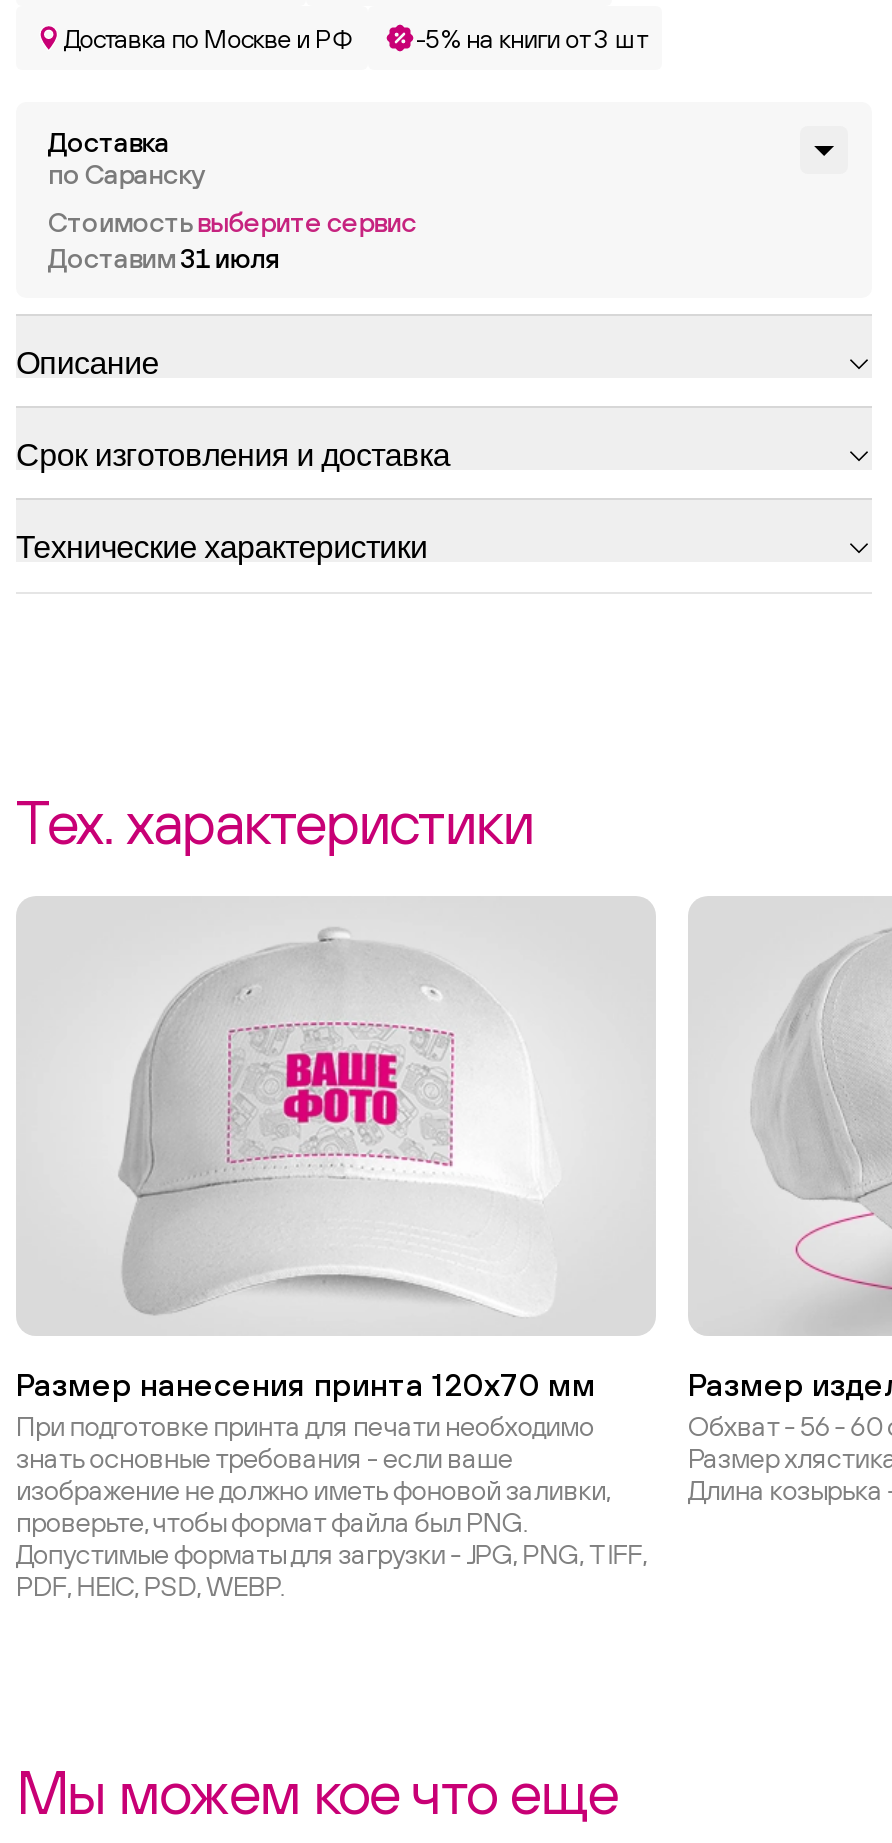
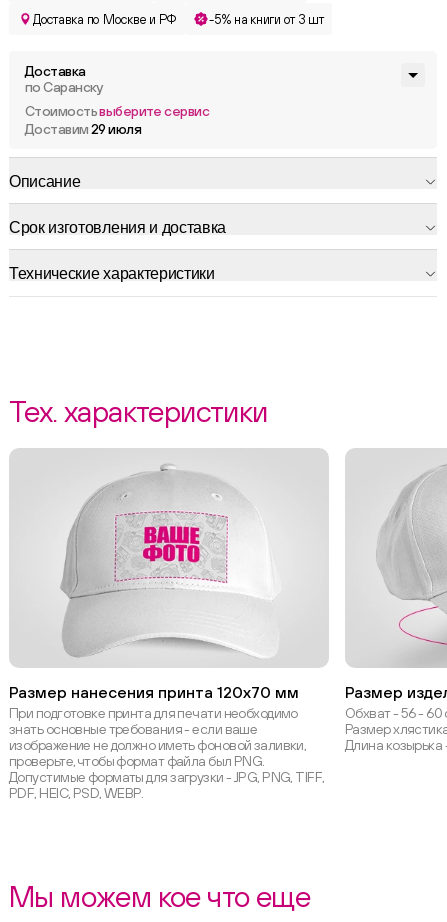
[48,242,280,274] Доставим 31 июля -> [25,121,141,137] Доставим 29 июля

